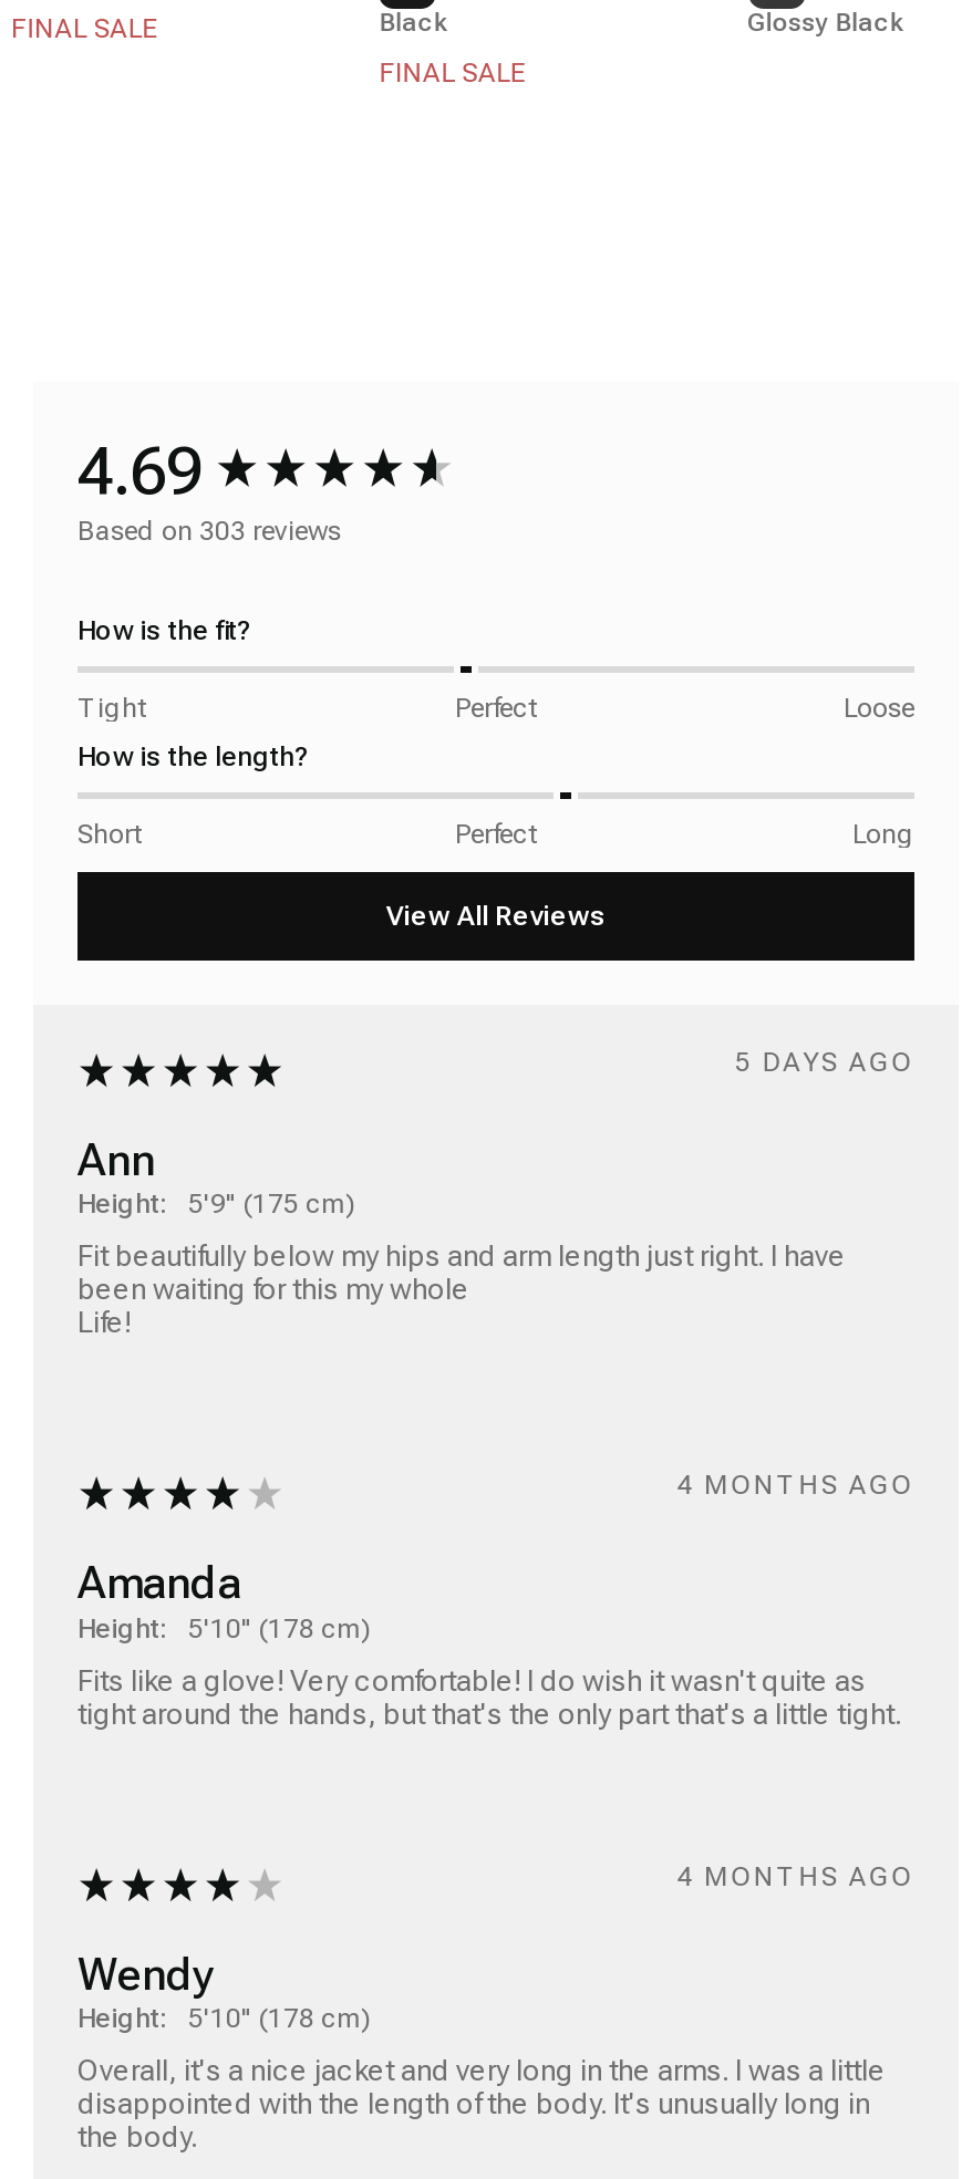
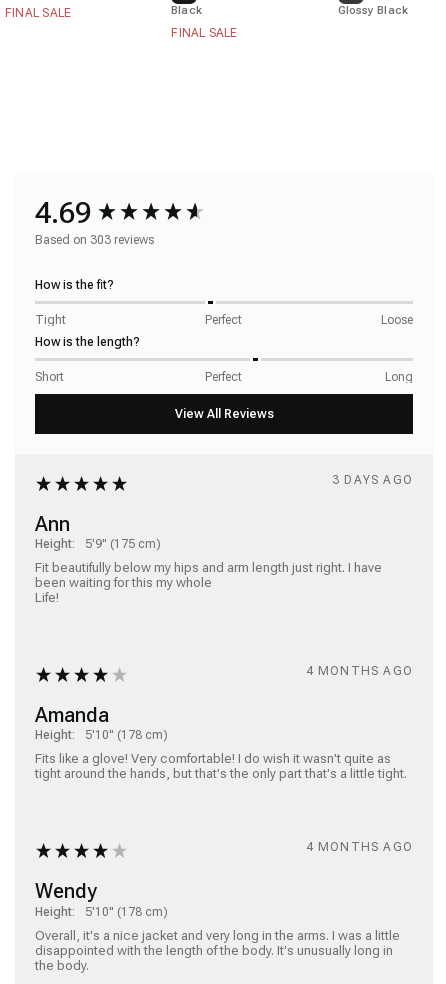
[735,1048,914,1079] 5 DAYS AGO -> [332,473,413,487] 3 DAYS AGO

